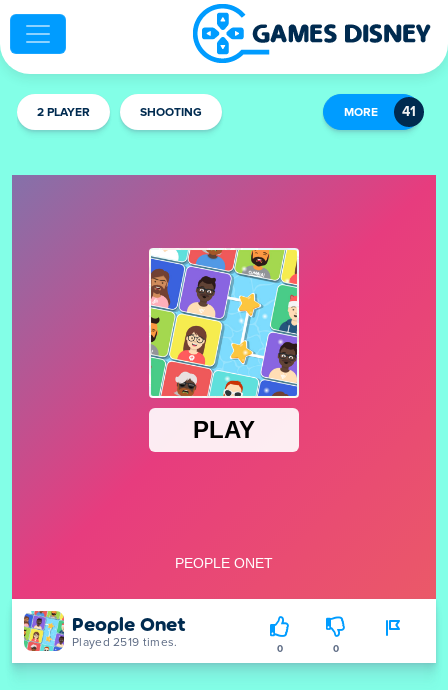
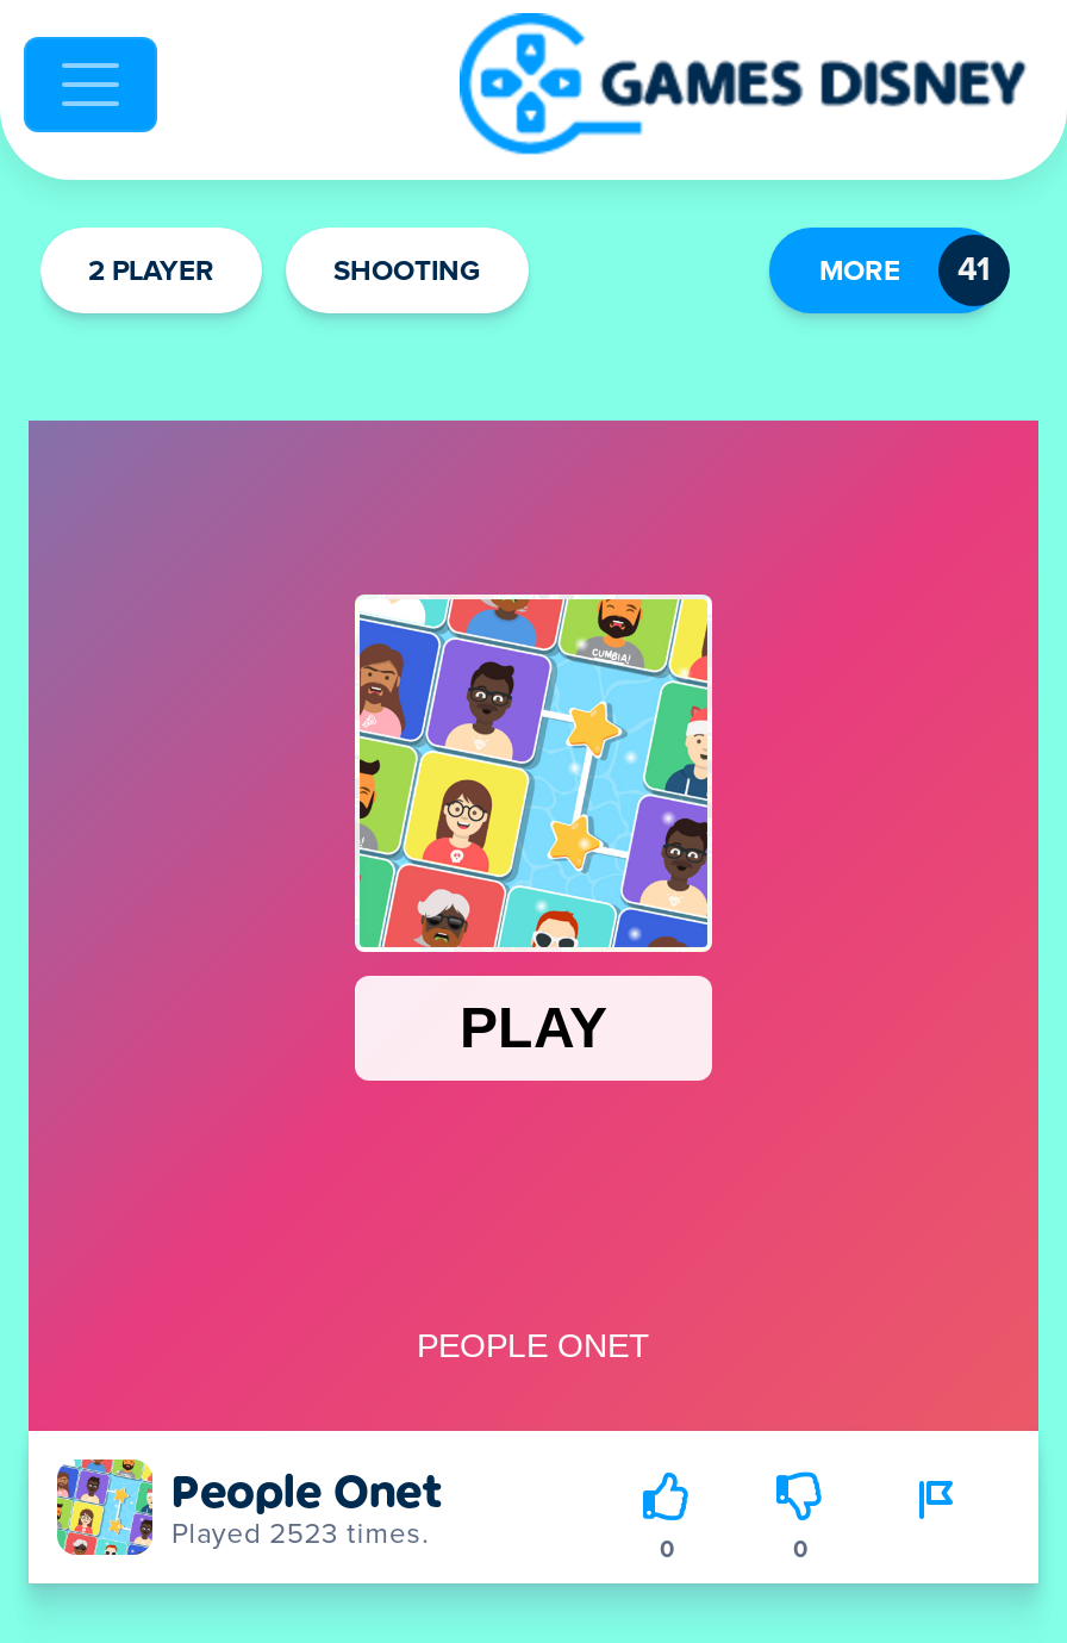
[72,637,177,649] Played 2519 times. -> [171,1521,430,1550] Played 2523 times.

